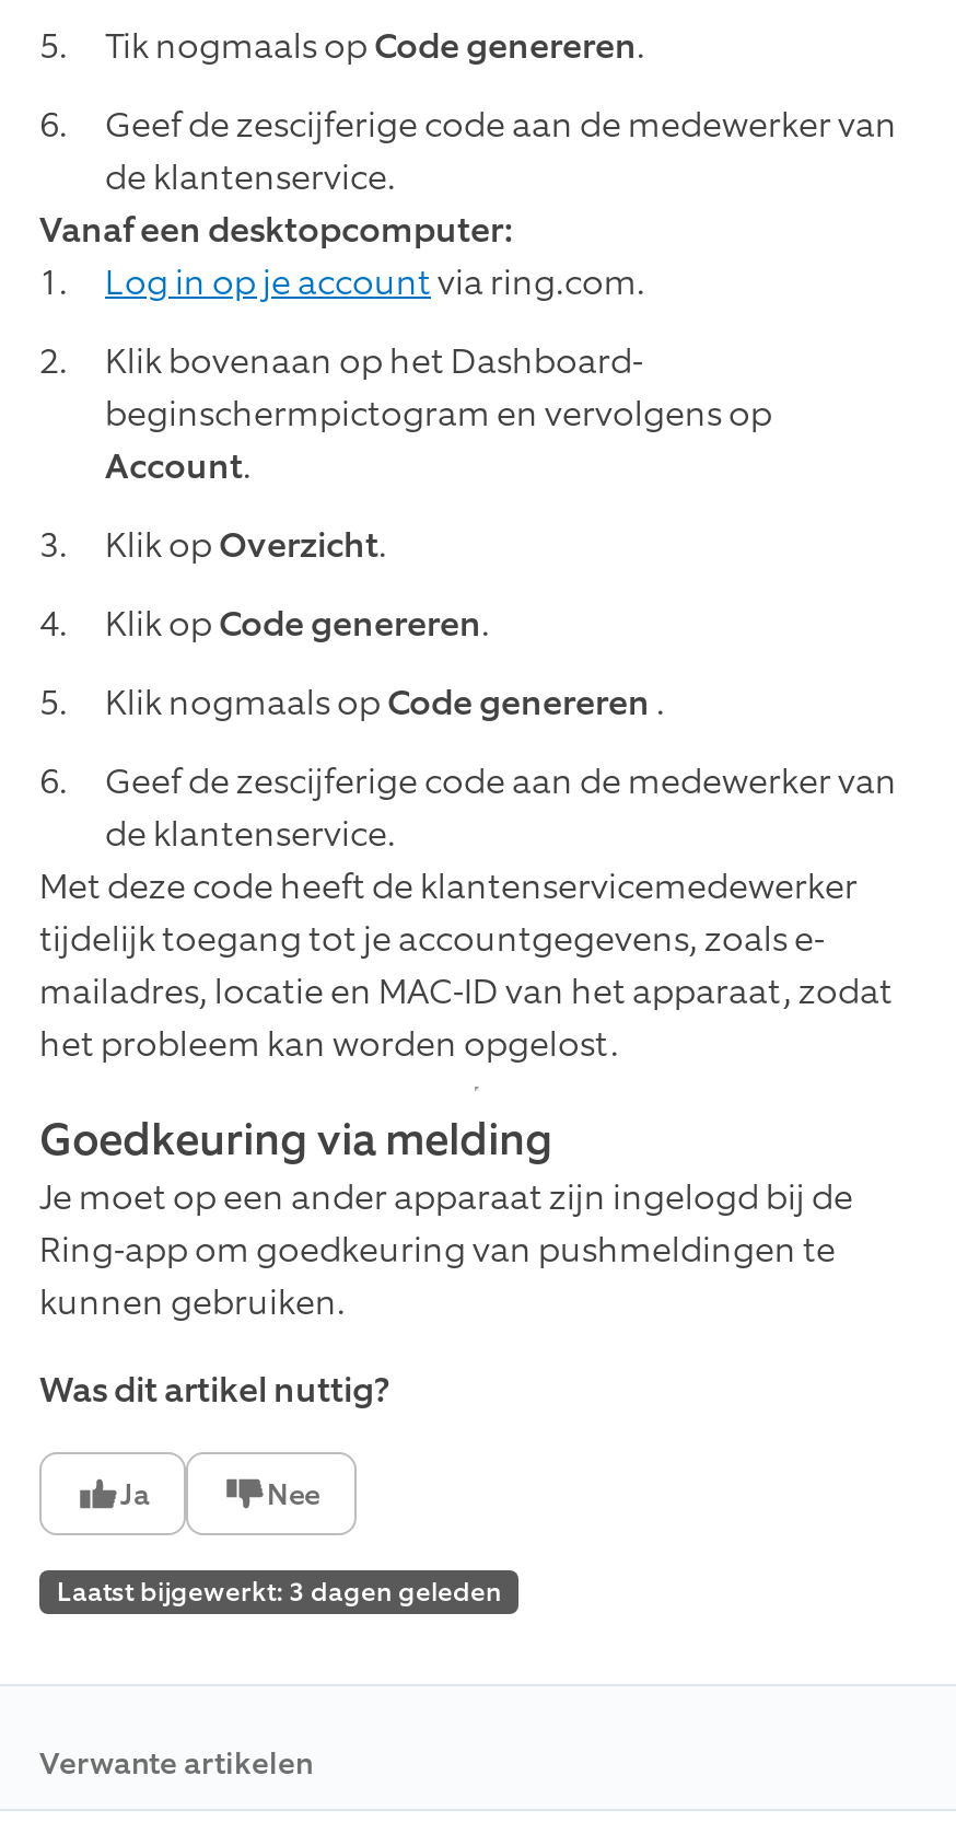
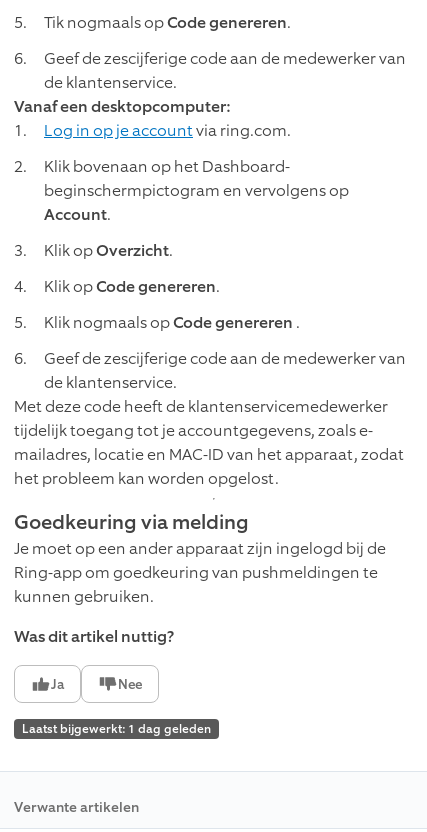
[57,1575,501,1610] Laatst bijgewerkt: 3 dagen geleden -> [22,721,211,737] Laatst bijgewerkt: 1 dag geleden

